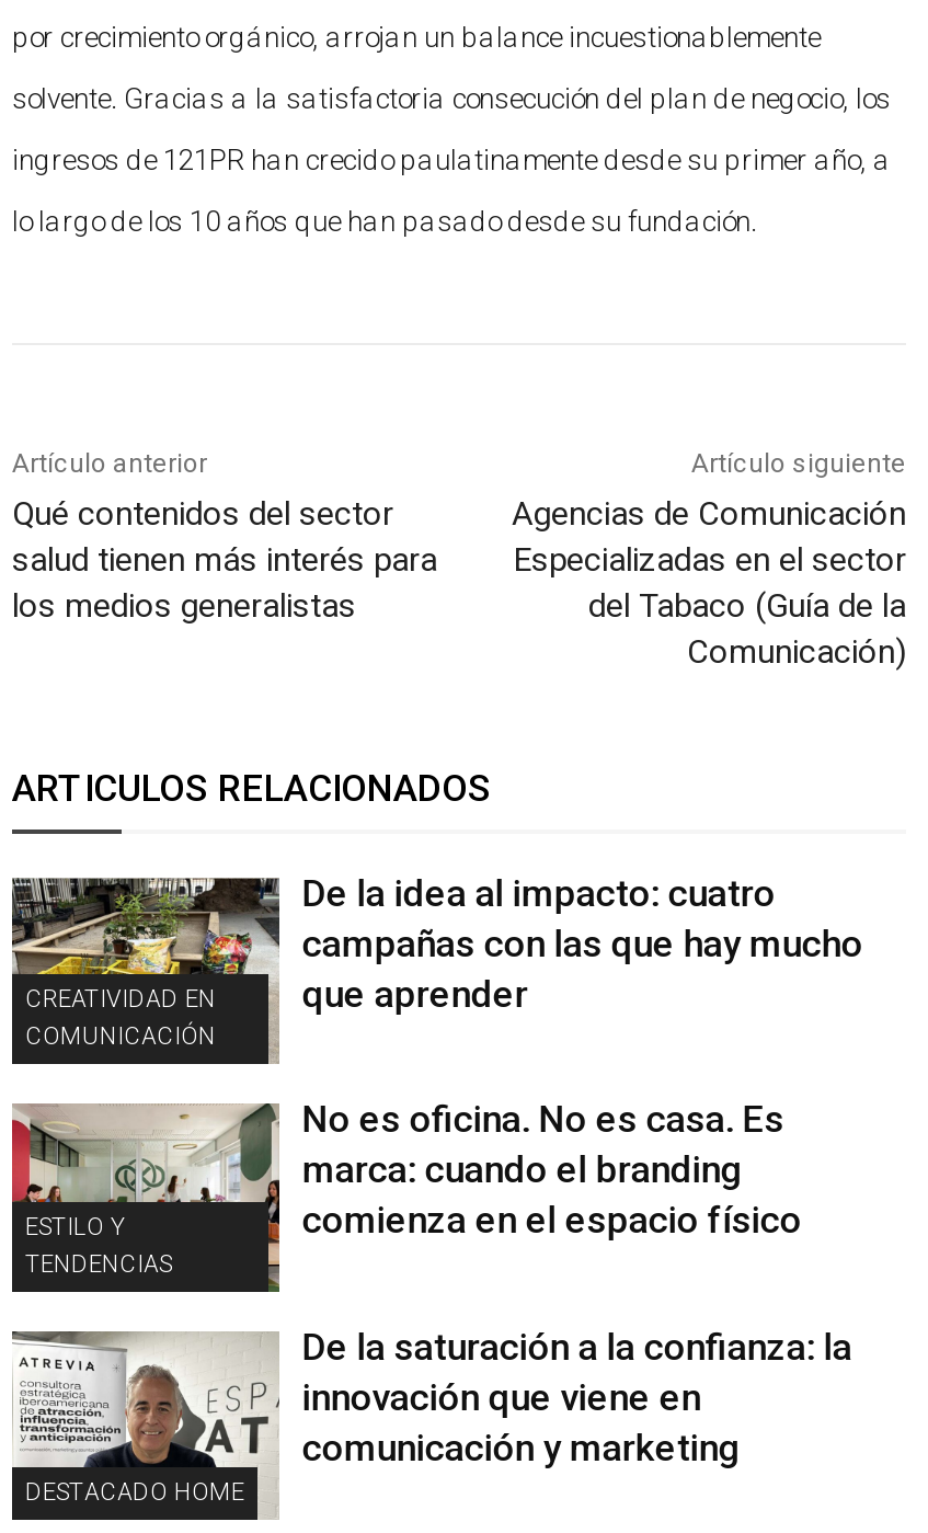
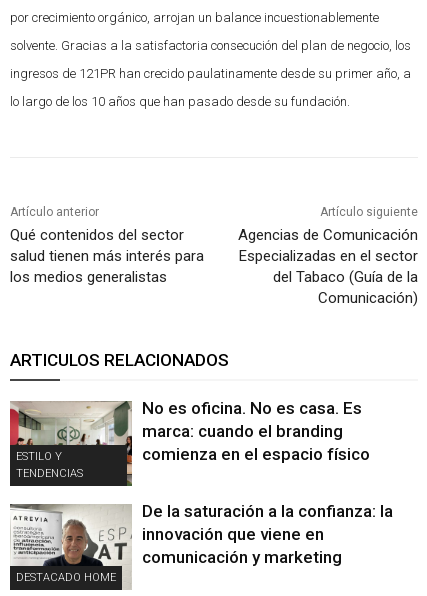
[10,878,271,1052] [image] | CREATIVIDAD EN | COMUNICACIÓN -> none
[302,870,863,1015] De la idea al impacto: cuatro | campañas con las que hay mucho | que aprender -> none

